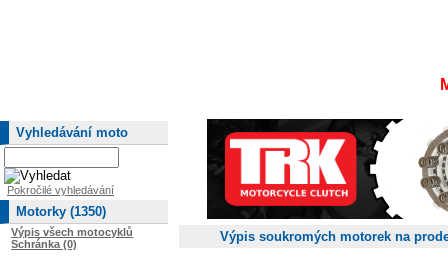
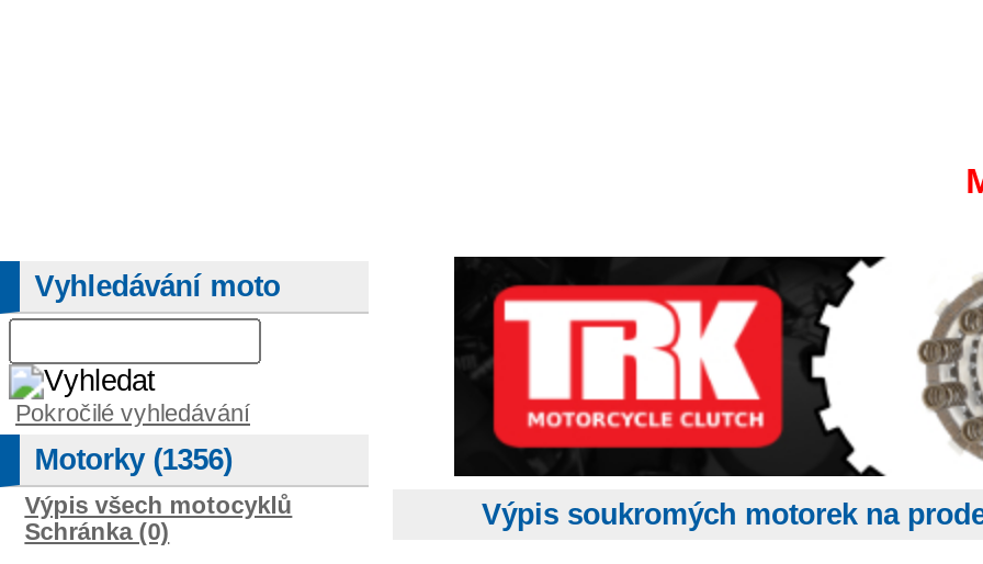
[16,204,106,219] Motorky (1350) -> [34,443,232,476] Motorky (1356)

